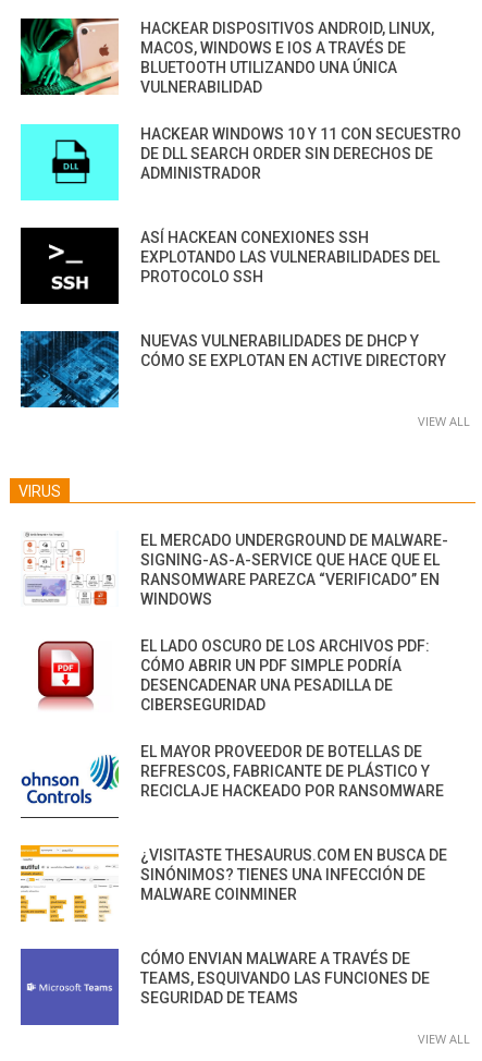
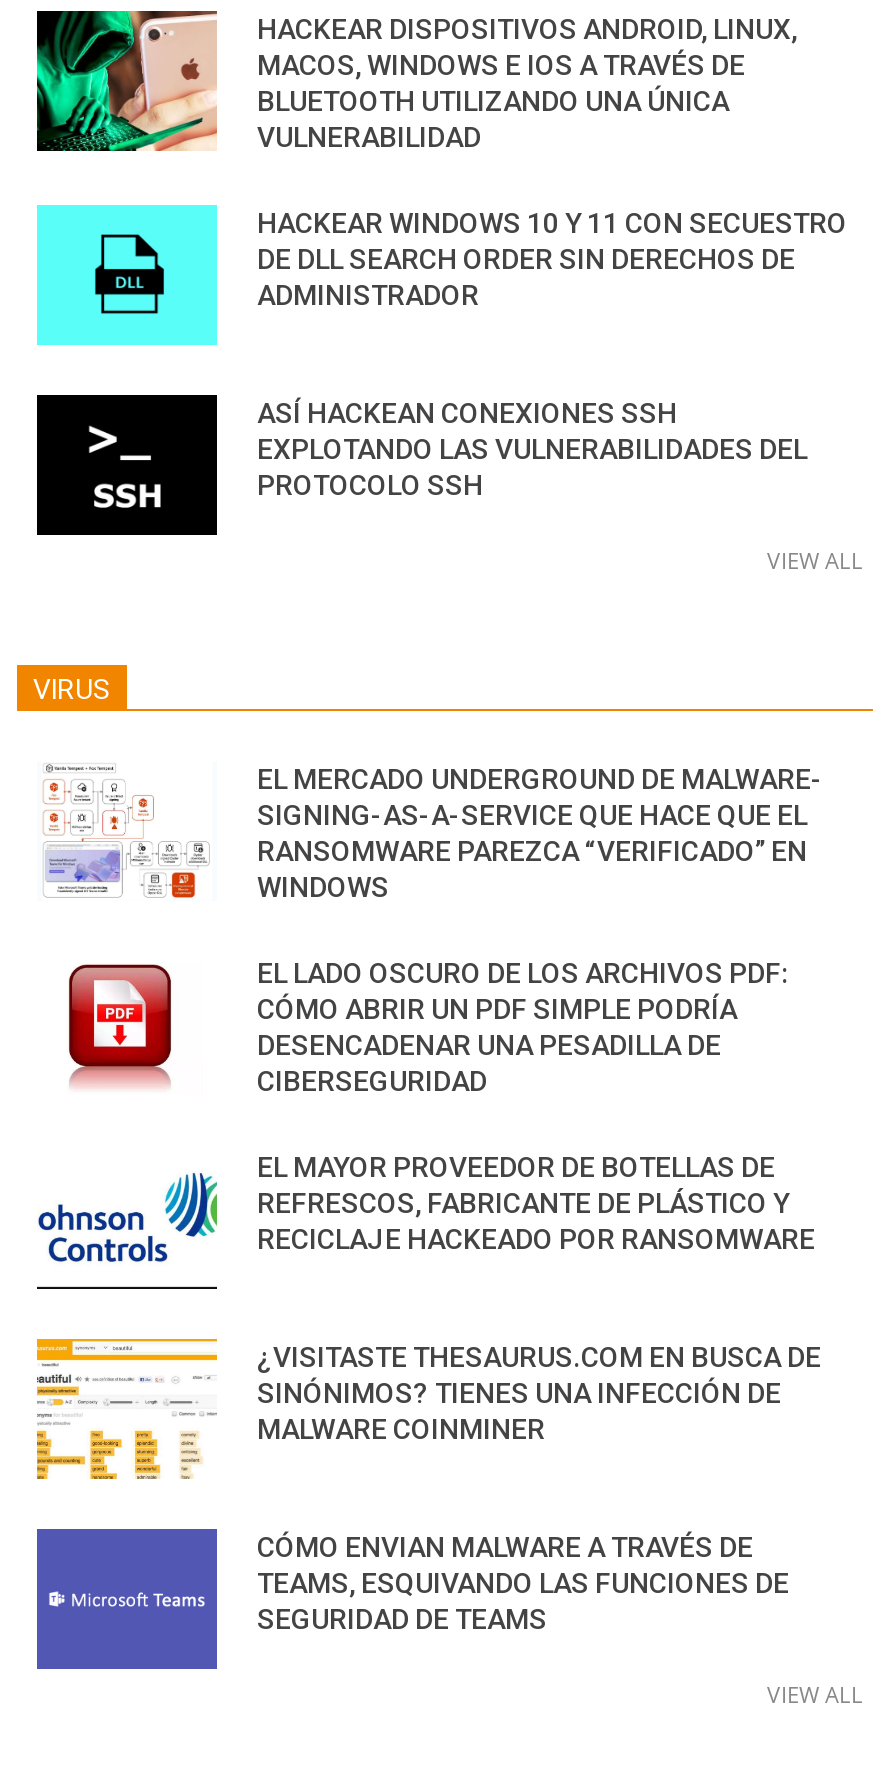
[20,330,446,408] [image] | NUEVAS VULNERABILIDADES DE DHCP Y | CÓMO SE EXPLOTAN EN ACTIVE DIRECTORY -> none

